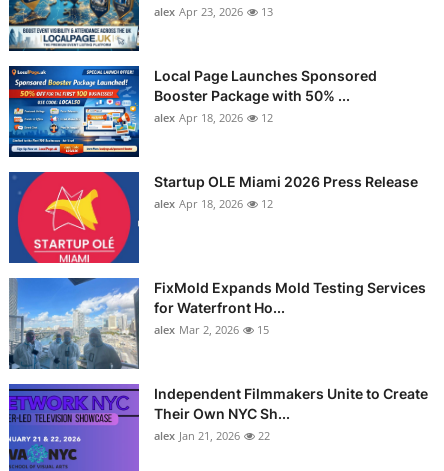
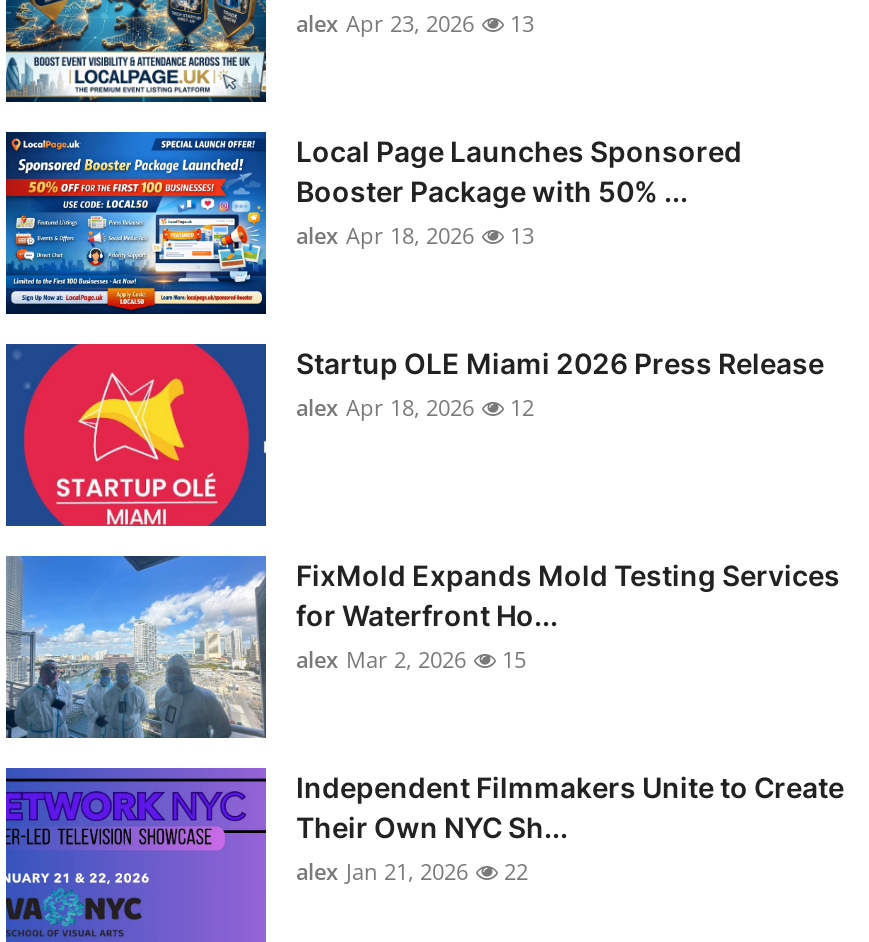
[154,110,273,125] alex Apr 18, 2026 12 -> [296,220,534,250] alex Apr 18, 2026 13

